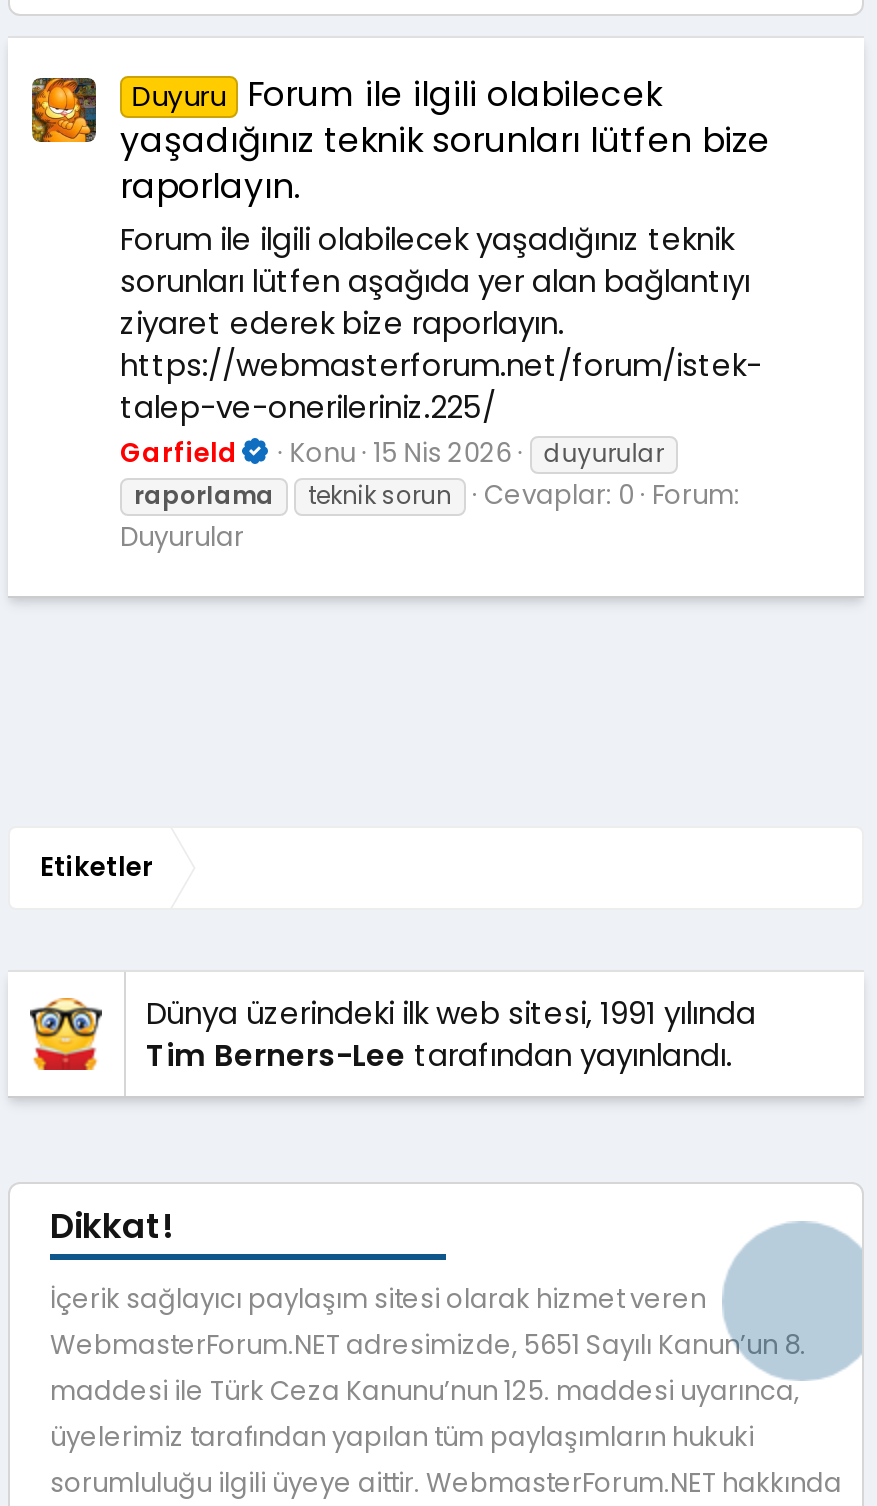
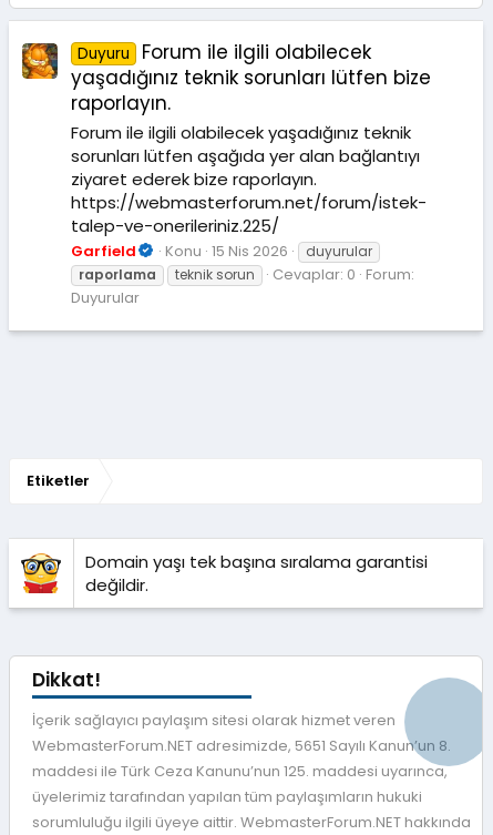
[146,991,756,1075] Dünya üzerindeki ilk web sitesi, 1991 yılında | Tim Berners-Lee tarafından yayınlandı. -> [85,550,428,596] Domain yaşı tek başına sıralama garantisi | değildir.

